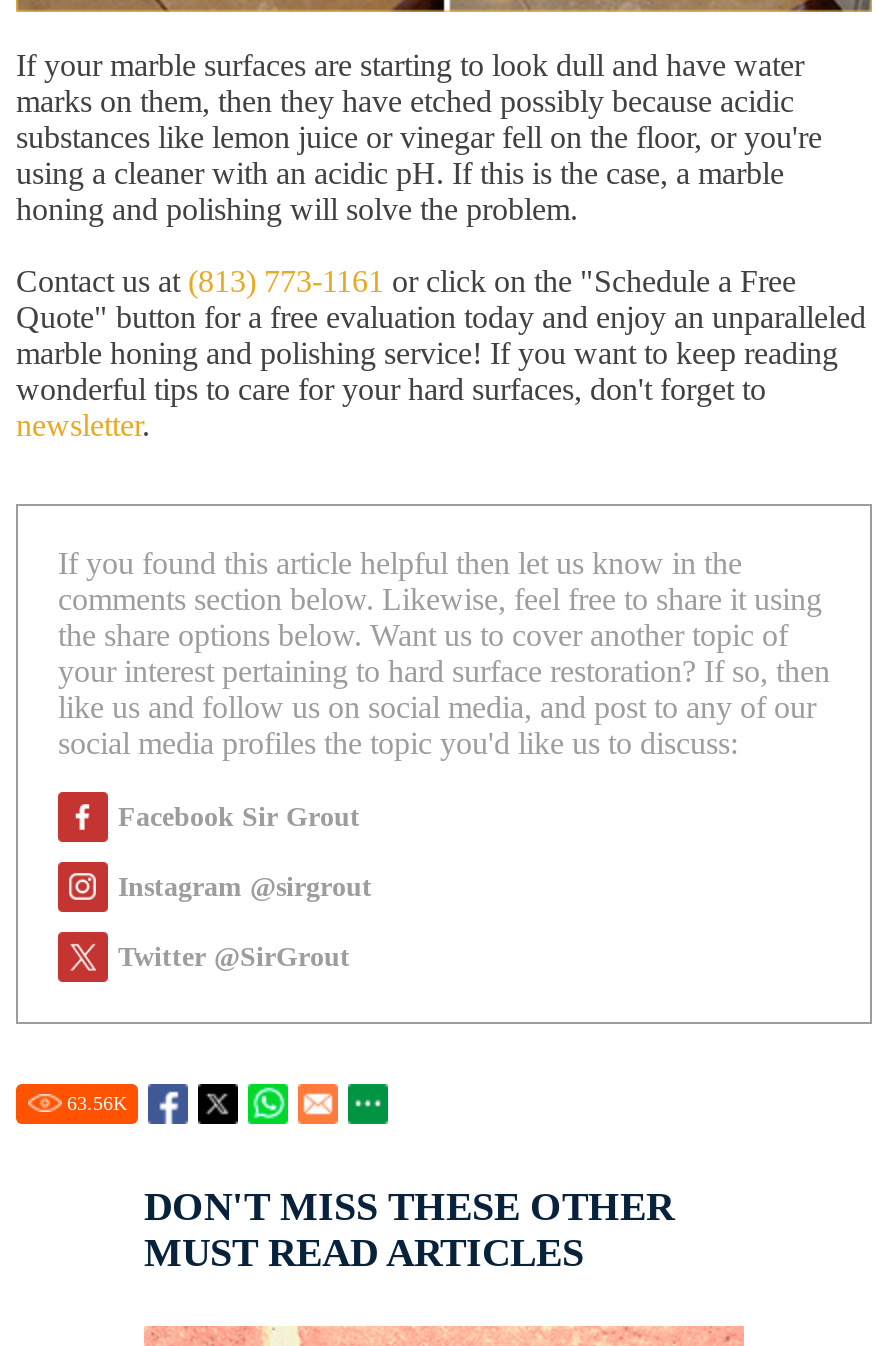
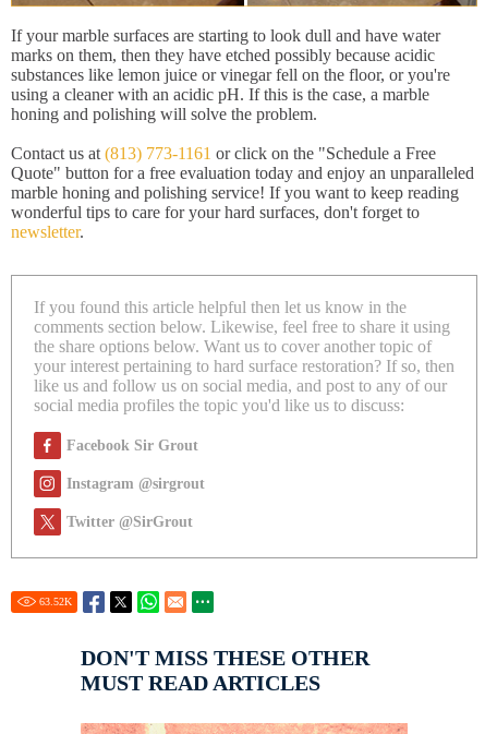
[67,1093,127,1115] 63.56K -> [39,596,71,608] 63.52K

